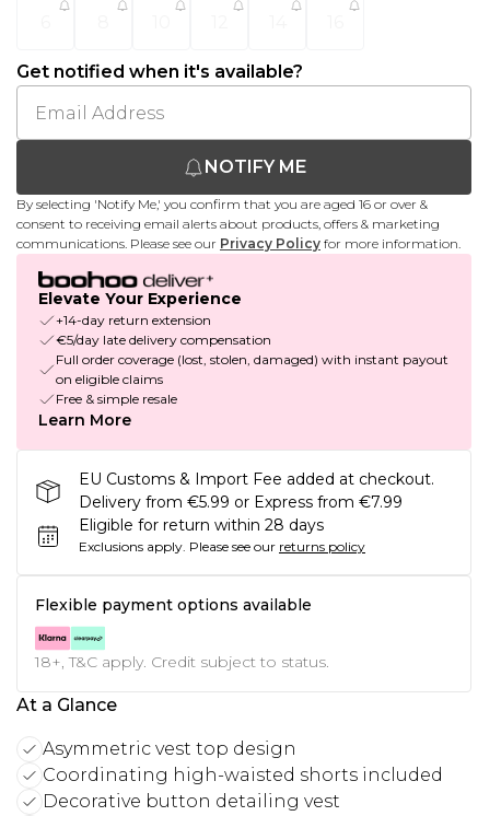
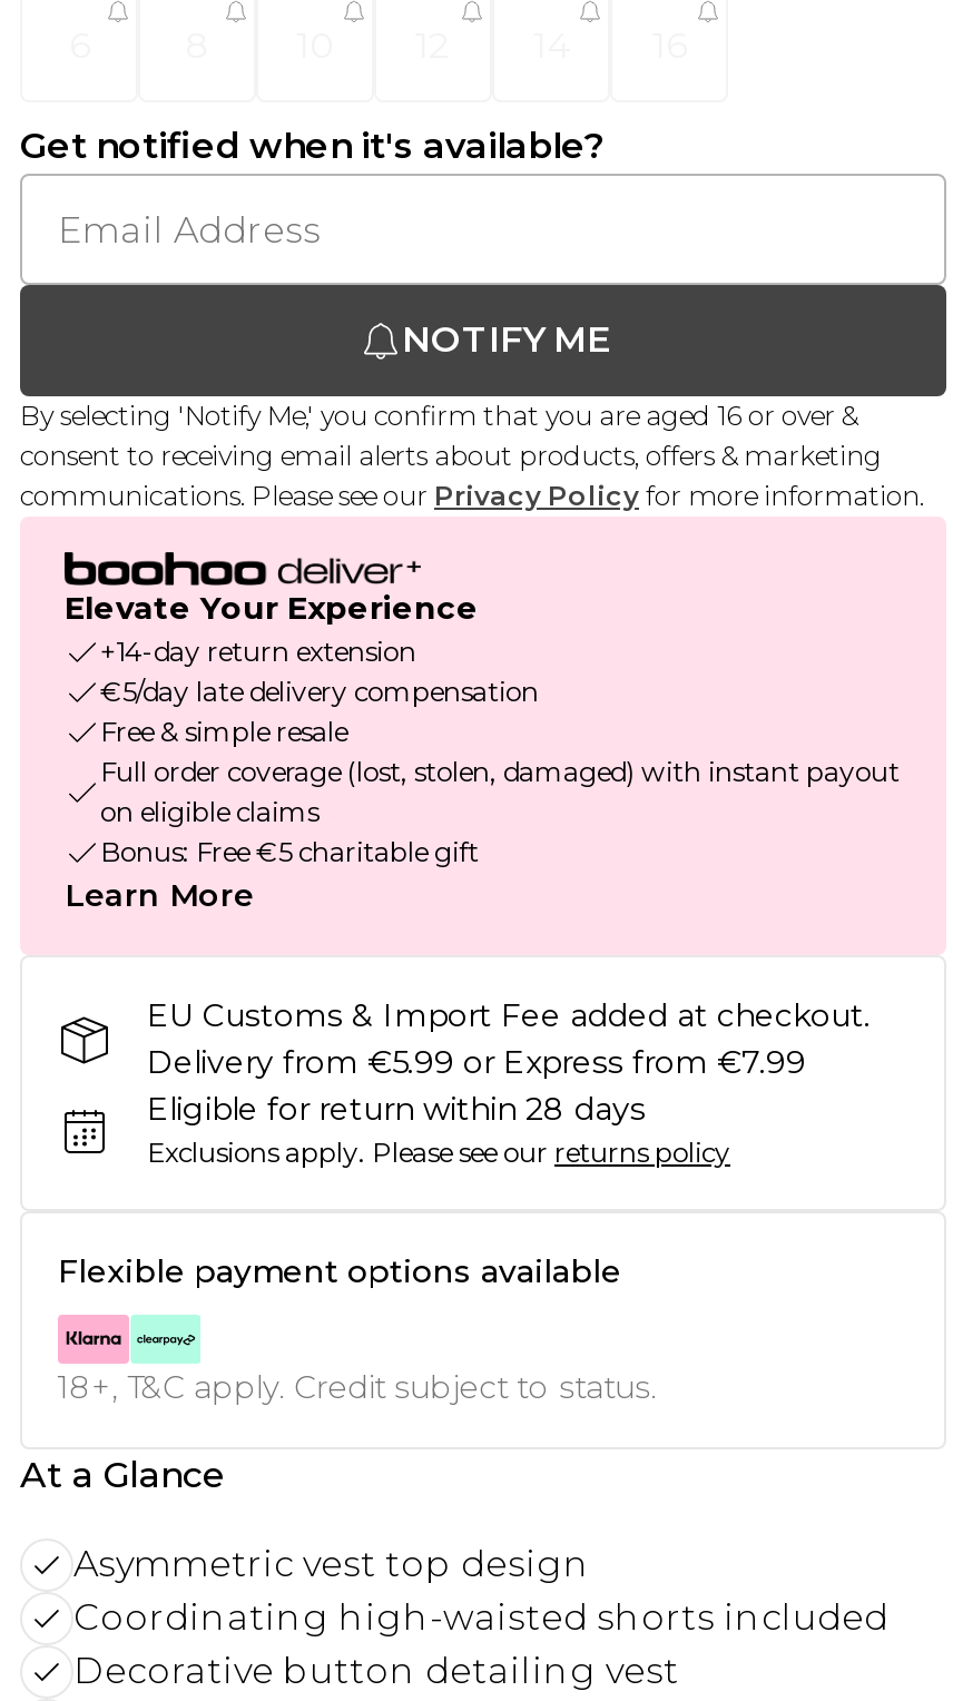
moved [56,391,177,407] -> [100,715,347,749]: Free & simple resale
none -> [100,836,479,869] Bonus: Free €5 charitable gift

